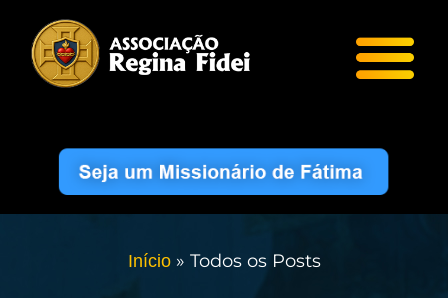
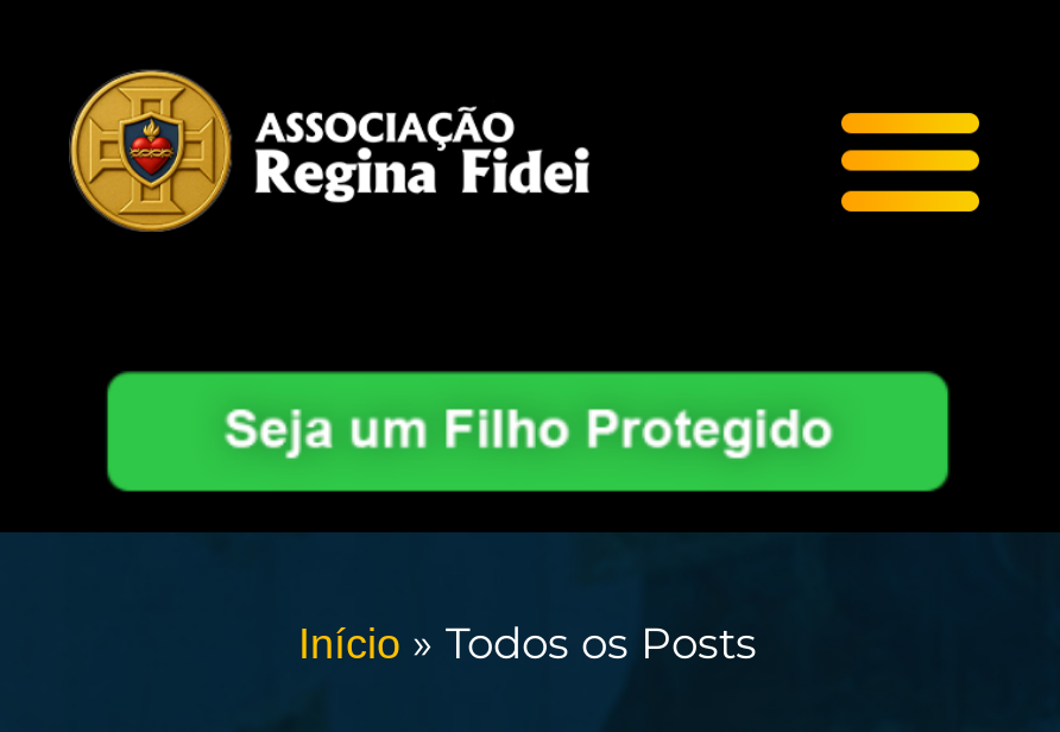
[47,146,401,197] [image] -> [105,368,951,494] [image]

